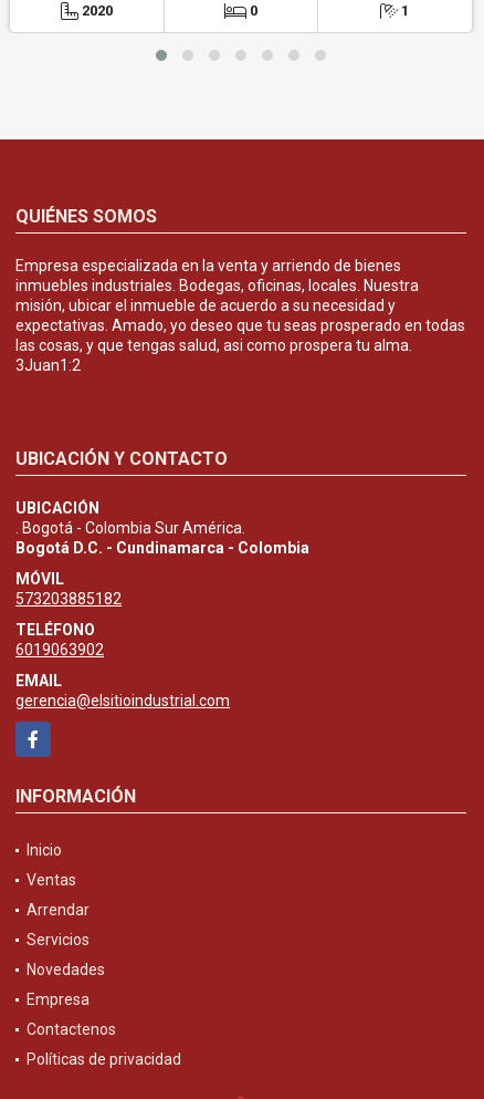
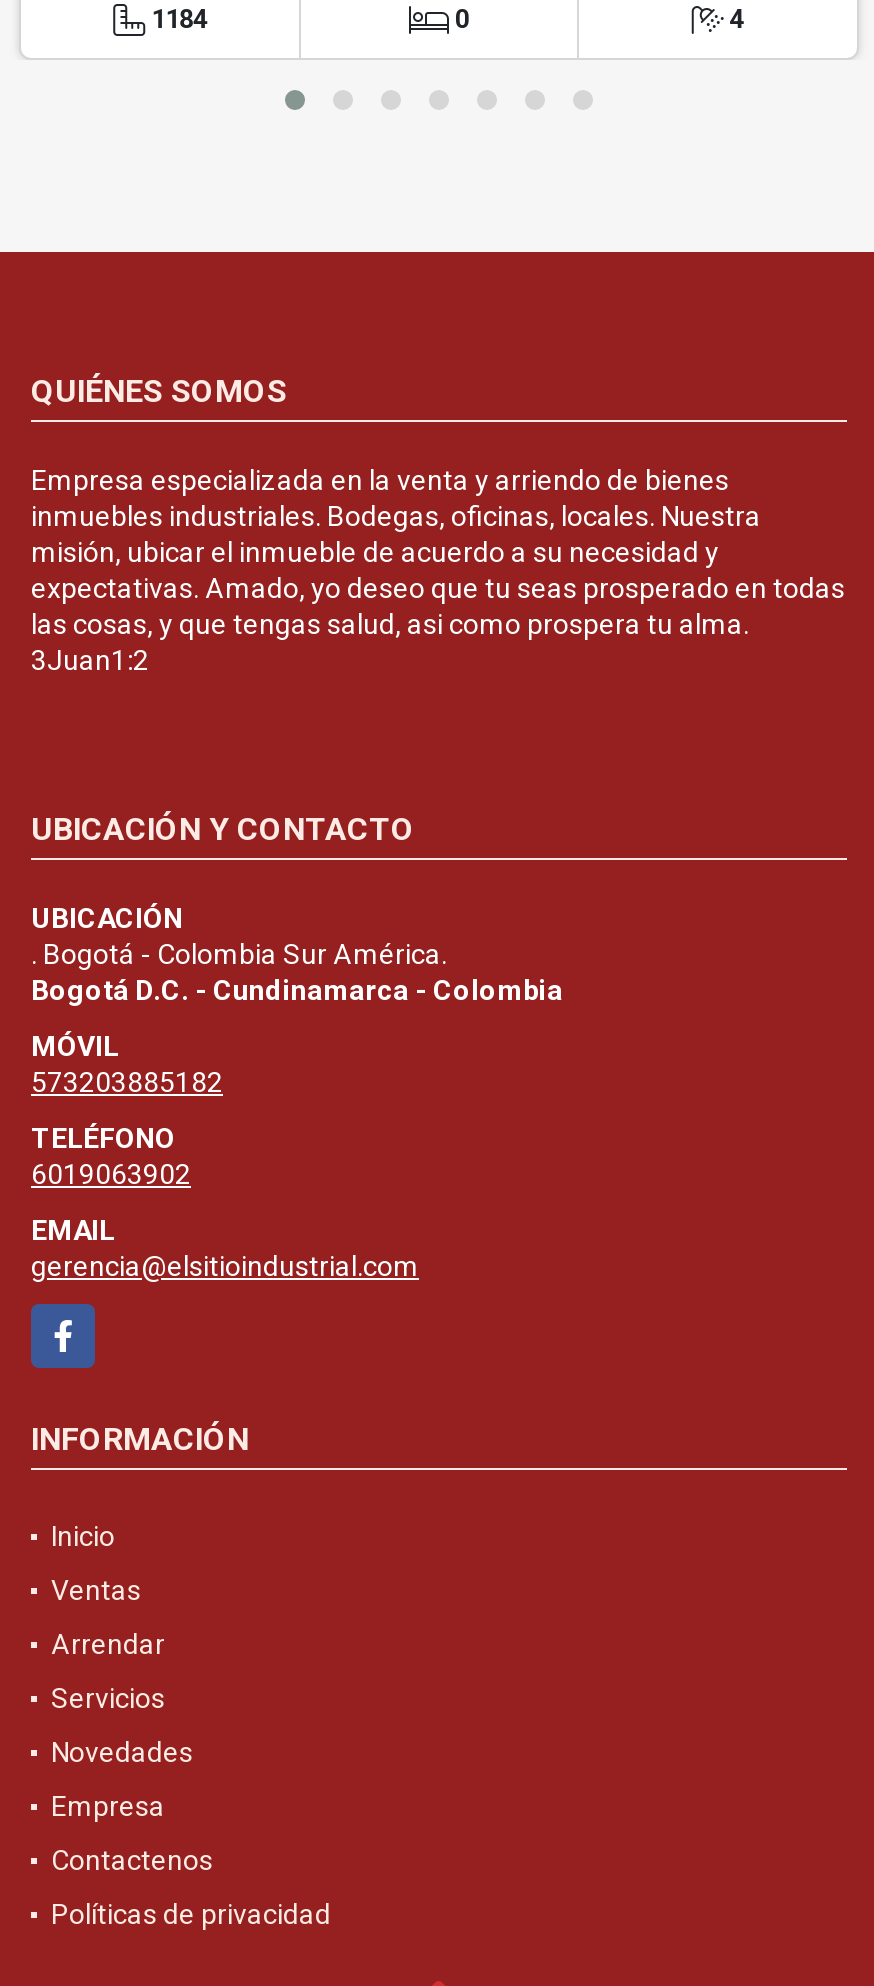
[82,3,113,19] 2020 -> [151,5,207,35] 1184
[401,3,409,19] 1 -> [730,5,744,35] 4

